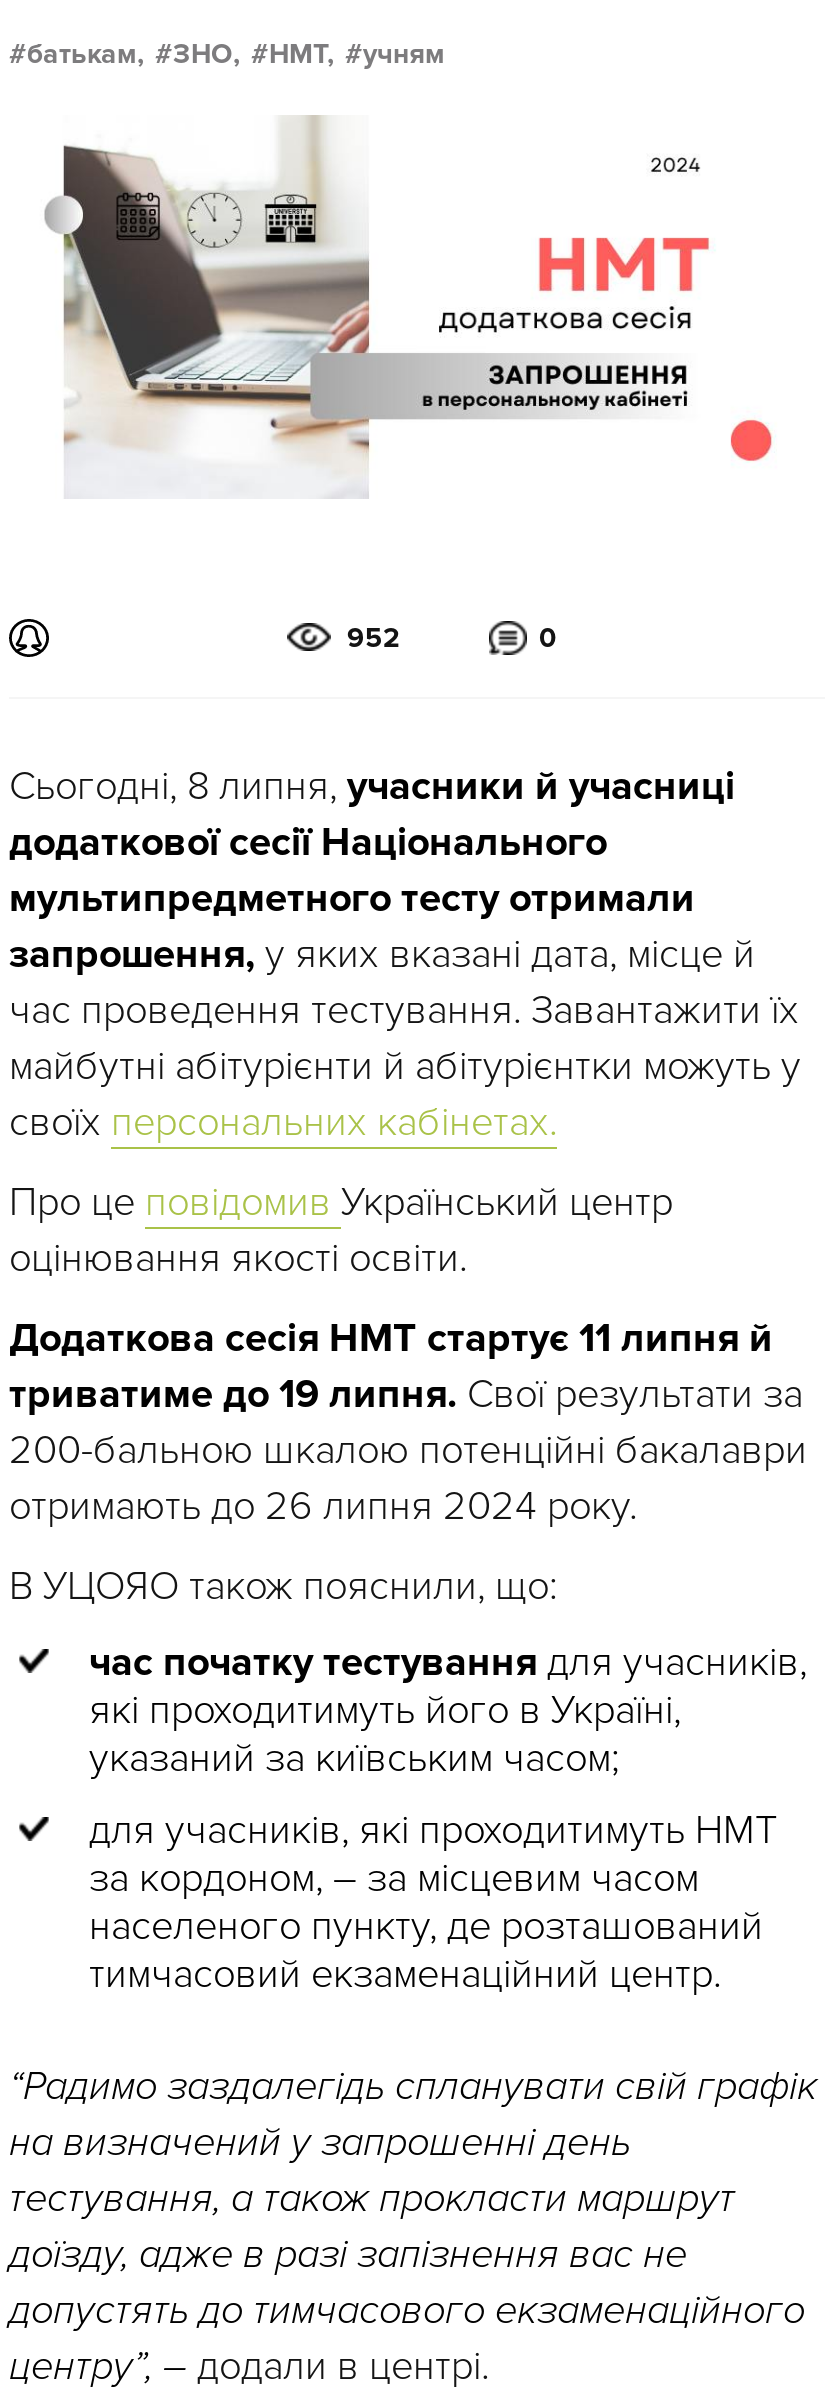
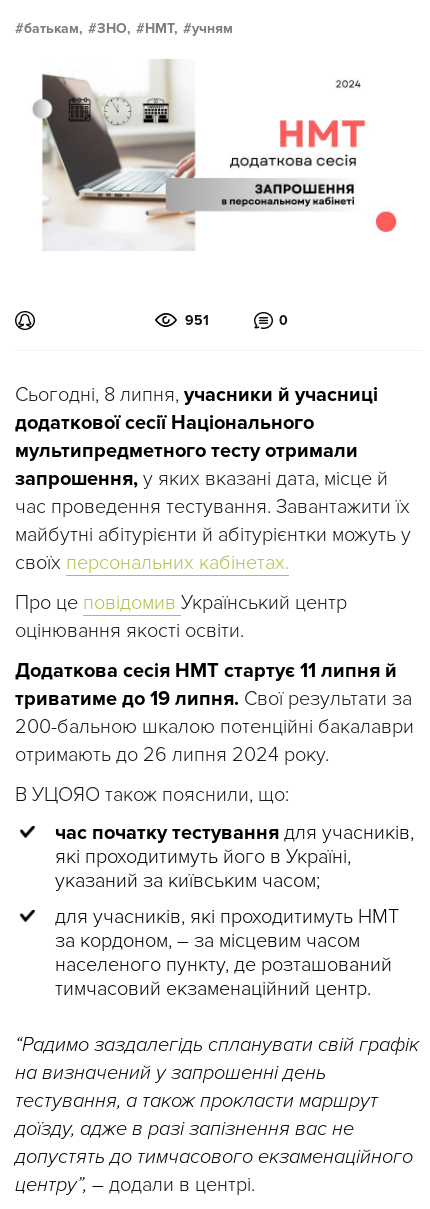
[347,620,399,654] 952 -> [185,311,209,328] 951

